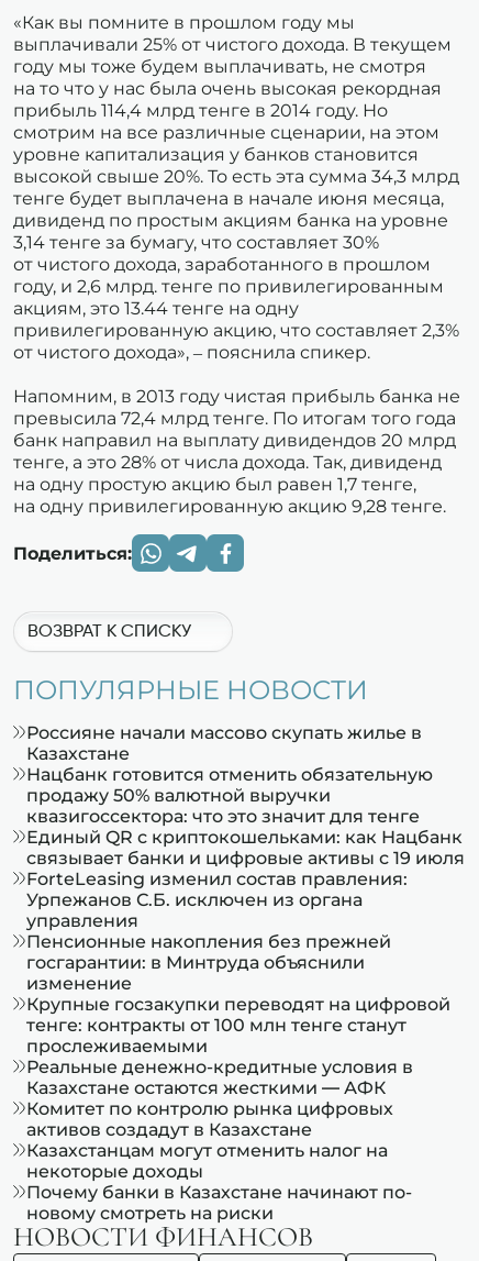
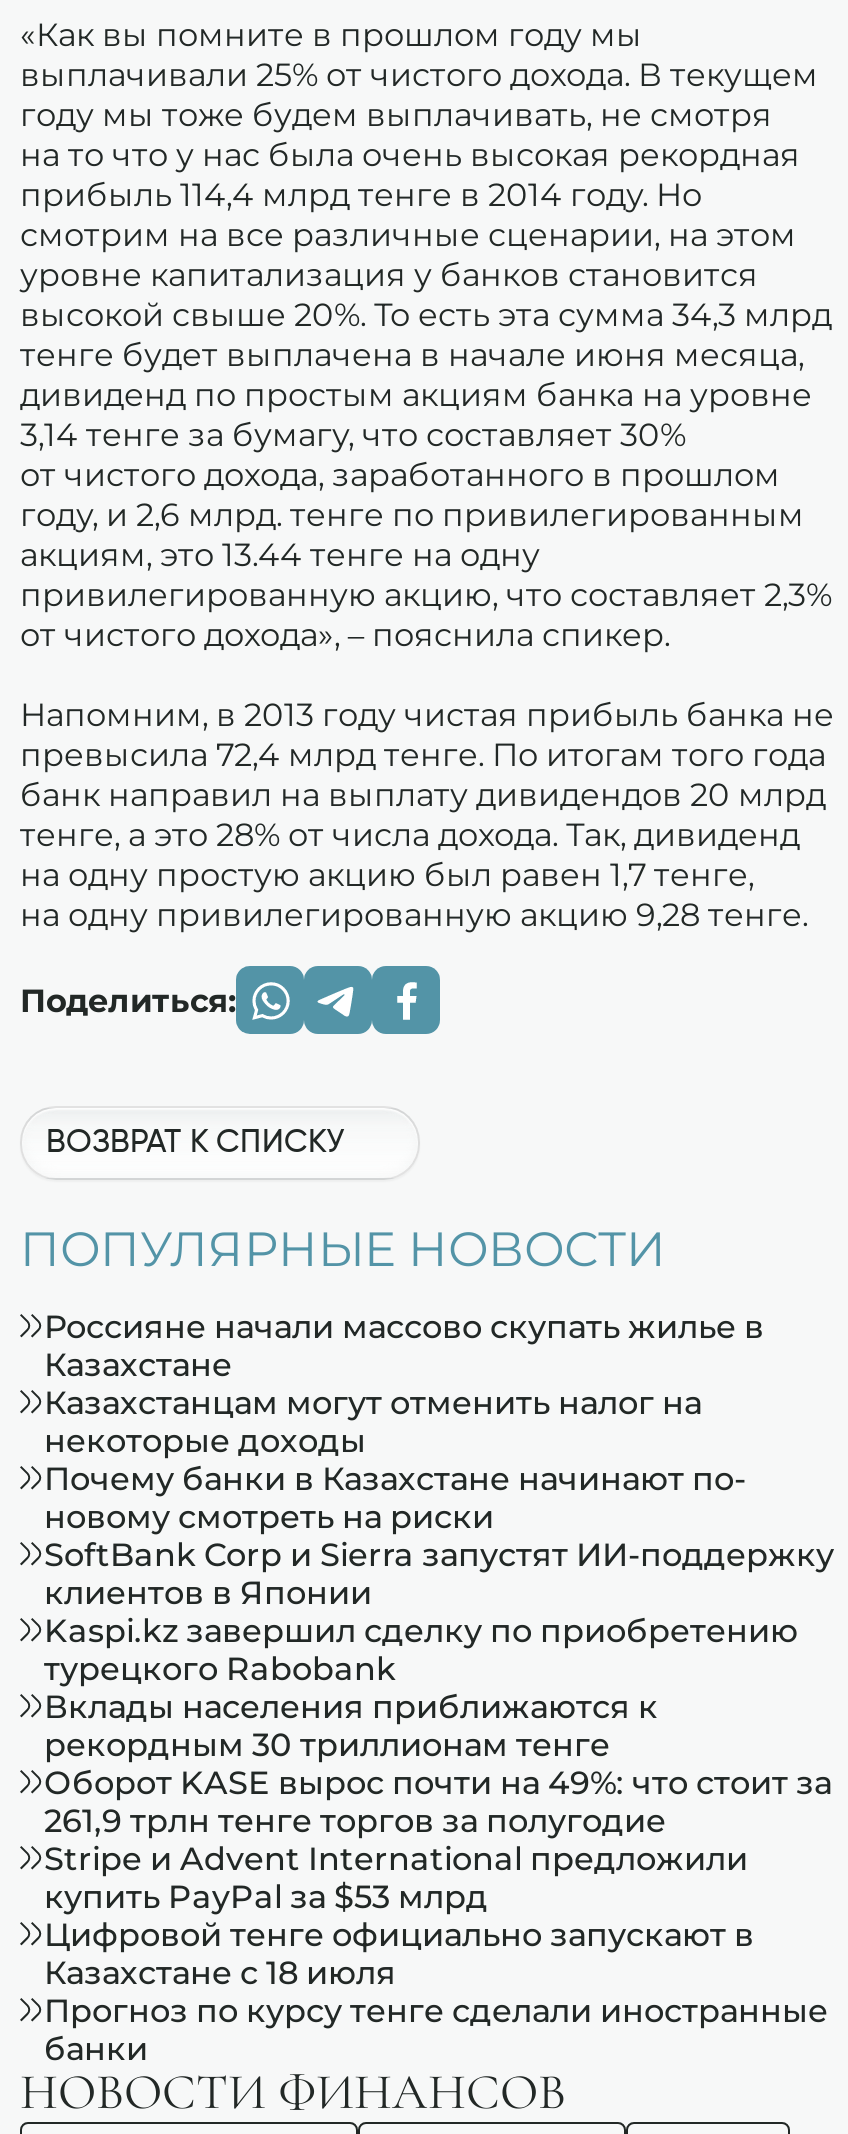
[26,763,465,1140] Нацбанк готовится отменить обязательную | продажу 50% валютной выручки | квазигоссектора: что это значит для тенге | Единый QR с криптокошельками: как Нацбанк | связывает банки и цифровые активы с 19 июля | ForteLeasing изменил состав правления: | Урпежанов С.Б. исключен из органа | управления | Пенсионные накопления без прежней | госгарантии: в Минтруда объяснили | изменение | Крупные госзакупки переводят на цифровой | тенге: контракты от 100 млн тенге станут | прослеживаемыми | Реальные денежно-кредитные условия в | Казахстане остаются жесткими — АФК | Комитет по контролю рынка цифровых | активов создадут в Казахстане -> none
moved [26,1139,412,1224] -> [44,1382,746,1536]: Казахстанцам могут отменить налог на | некоторые доходы | Почему банки в Казахстане начинают по- | новому смотреть на риски
none -> [44,1534,834,2068] SoftBank Corp и Sierra запустят ИИ-поддержку | клиентов в Японии | Kaspi.kz завершил сделку по приобретению | турецкого Rabobank | Вклады населения приближаются к | рекордным 30 триллионам тенге | Оборот KASE вырос почти на 49%: что стоит за | 261,9 трлн тенге торгов за полугодие | Stripe и Advent International предложили | купить PayPal за $53 млрд | Цифровой тенге официально запускают в | Казахстане с 18 июля | Прогноз по курсу тенге сделали иностранные | банки

